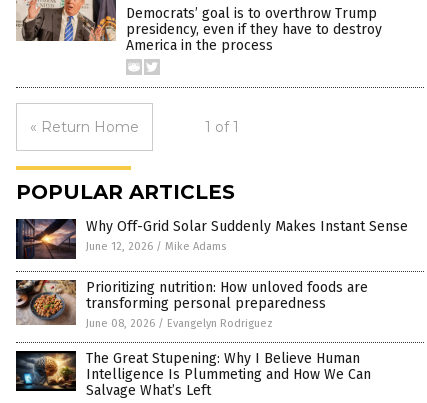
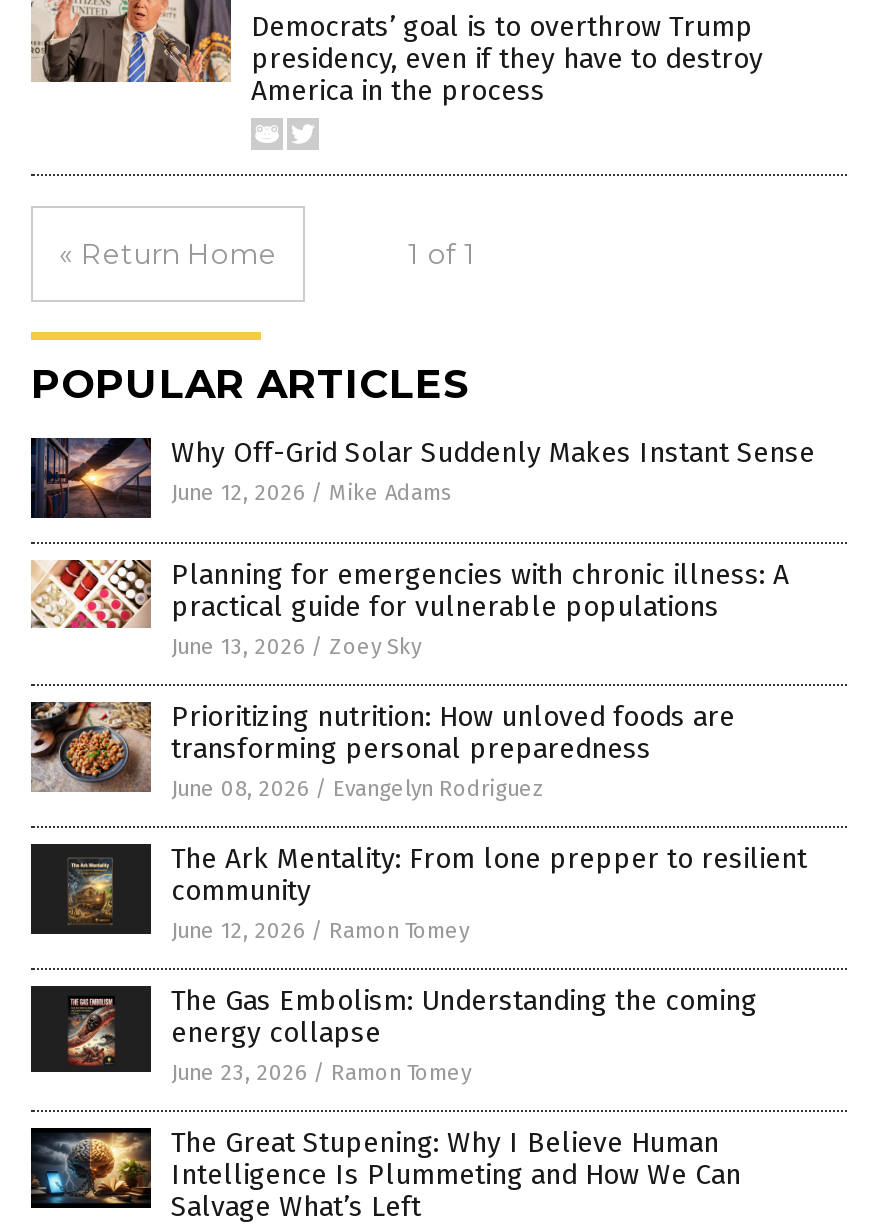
none -> [31,558,789,660] [image] | Planning for emergencies with chronic illness: A | practical guide for vulnerable populations | June 13, 2026 / Zoey Sky
none -> [29,842,807,1086] [image] | The Ark Mentality: From lone prepper to resilient | community | June 12, 2026 / Ramon Tomey | The Gas Embolism: Understanding the coming | energy collapse | June 23, 2026 / Ramon Tomey
none -> [31,984,143,1074] [image]

